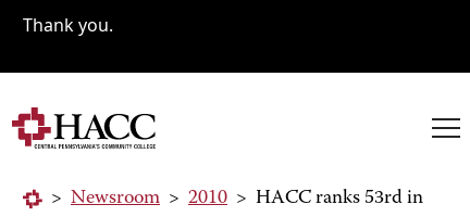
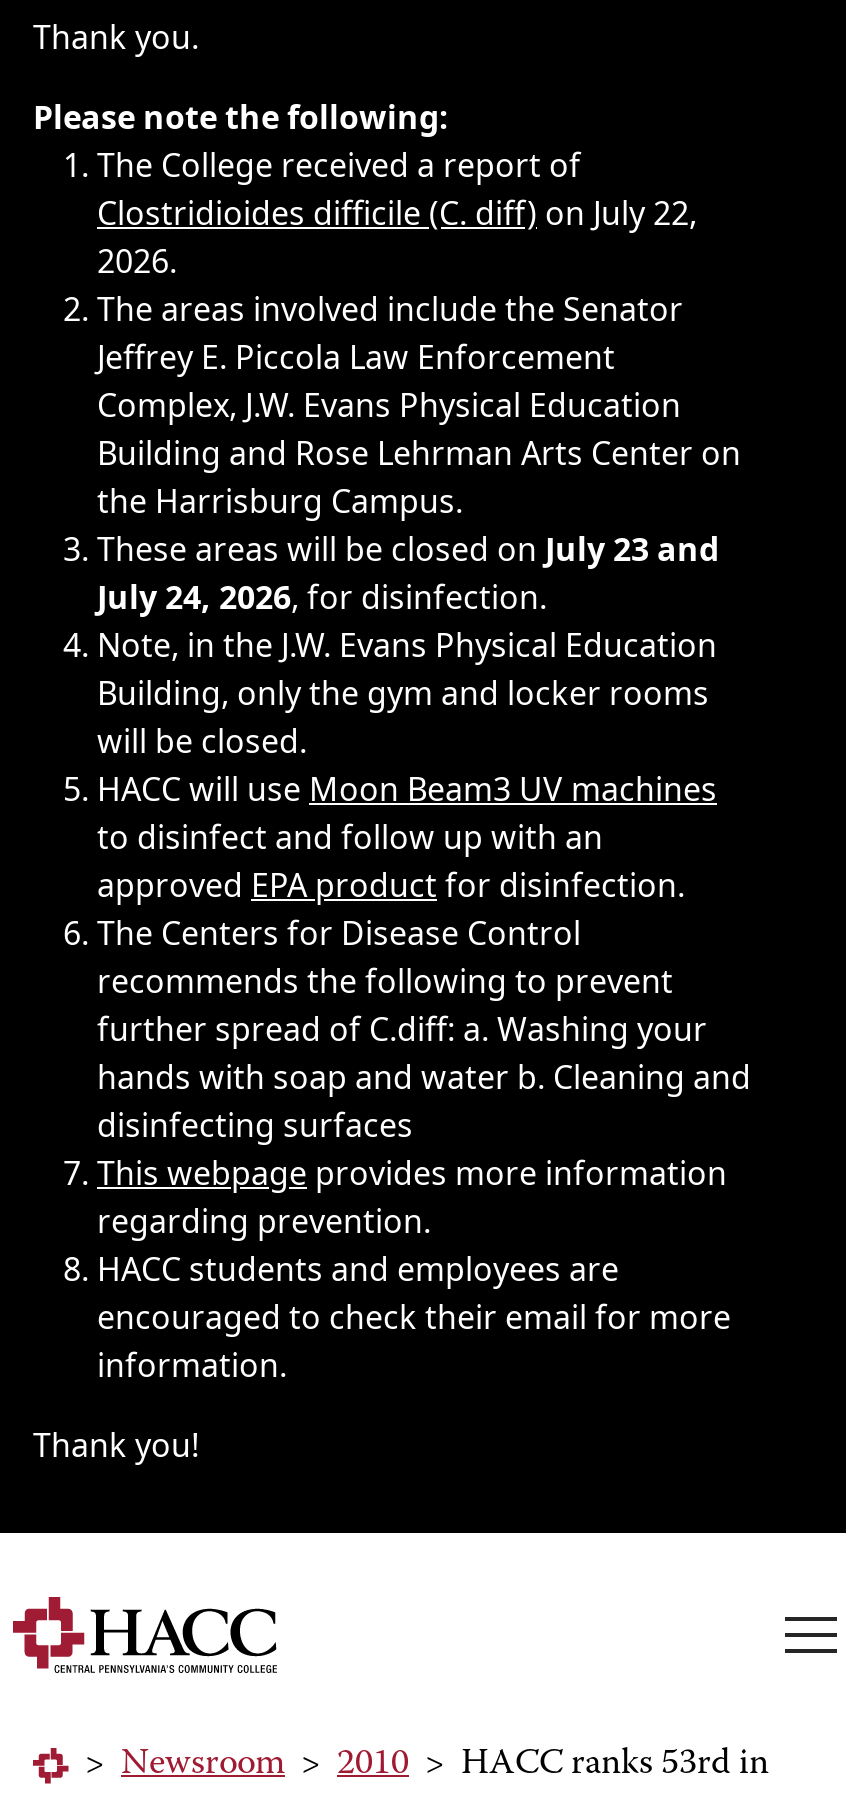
none -> [33,95,751,1467] Please note the following: | The College received a report of | Clostridioides difficile (C. diff) on July 22, | 2026. | The areas involved include the Senator | Jeffrey E. Piccola Law Enforcement | Complex, J.W. Evans Physical Education | Building and Rose Lehrman Arts Center on | the Harrisburg Campus. | These areas will be closed on July 23 and | July 24, 2026, for disinfection. | Note, in the J.W. Evans Physical Education | Building, only the gym and locker rooms | will be closed. | HACC will use Moon Beam3 UV machines | to disinfect and follow up with an | approved EPA product for disinfection. | The Centers for Disease Control | recommends the following to prevent | further spread of C.diff: a. Washing your | hands with soap and water b. Cleaning and | disinfecting surfaces | This webpage provides more information | regarding prevention. | HACC students and employees are | encouraged to check their email for more | information. | Thank you!

